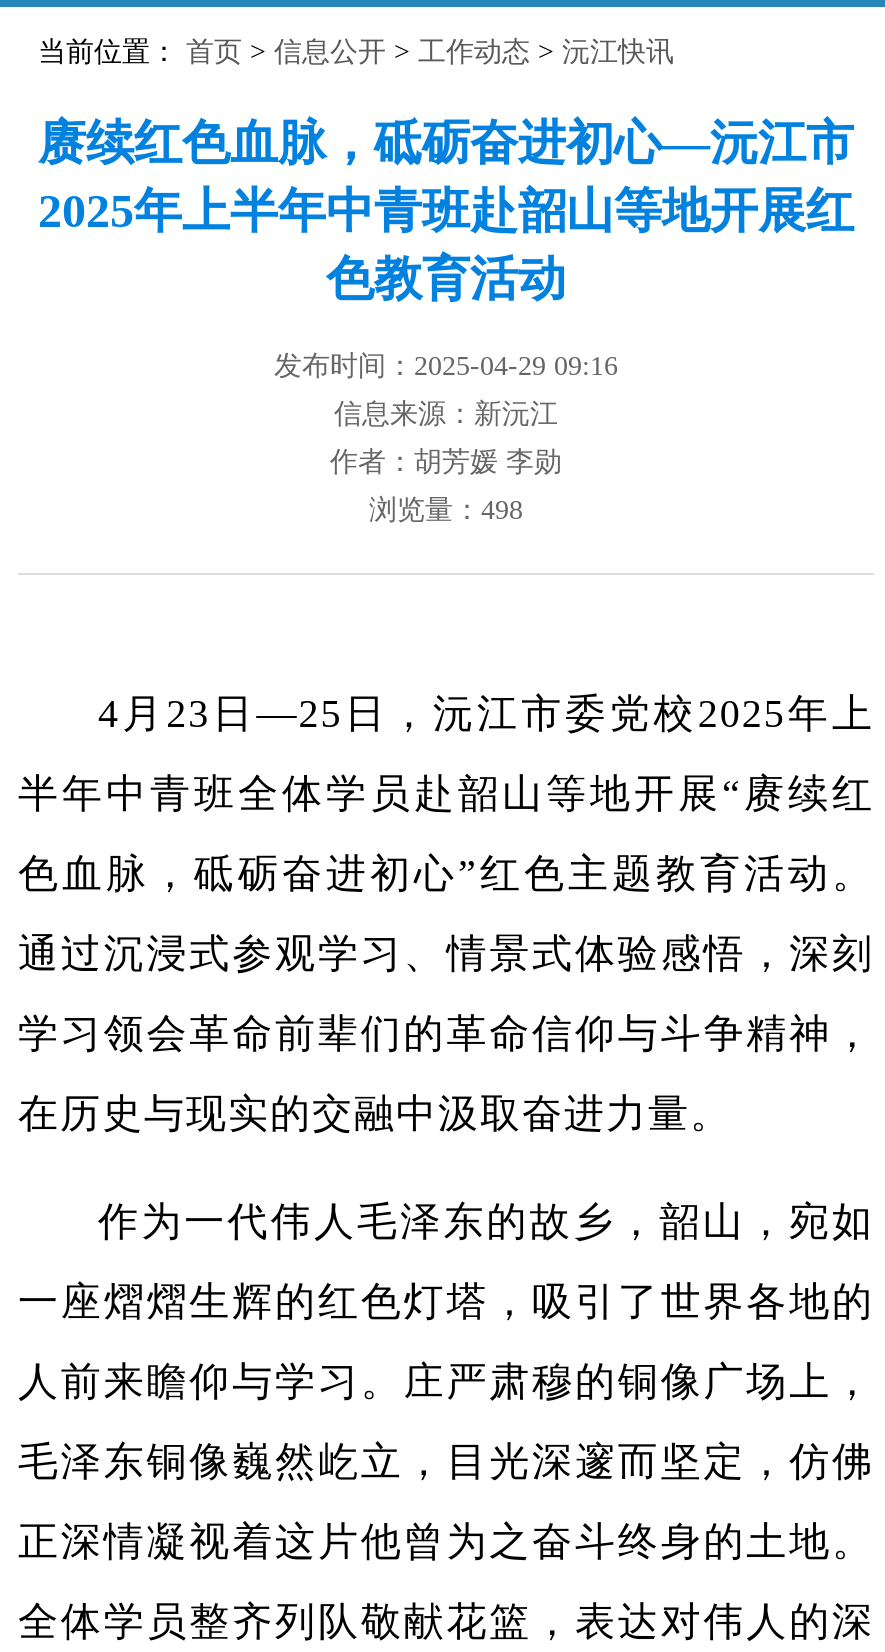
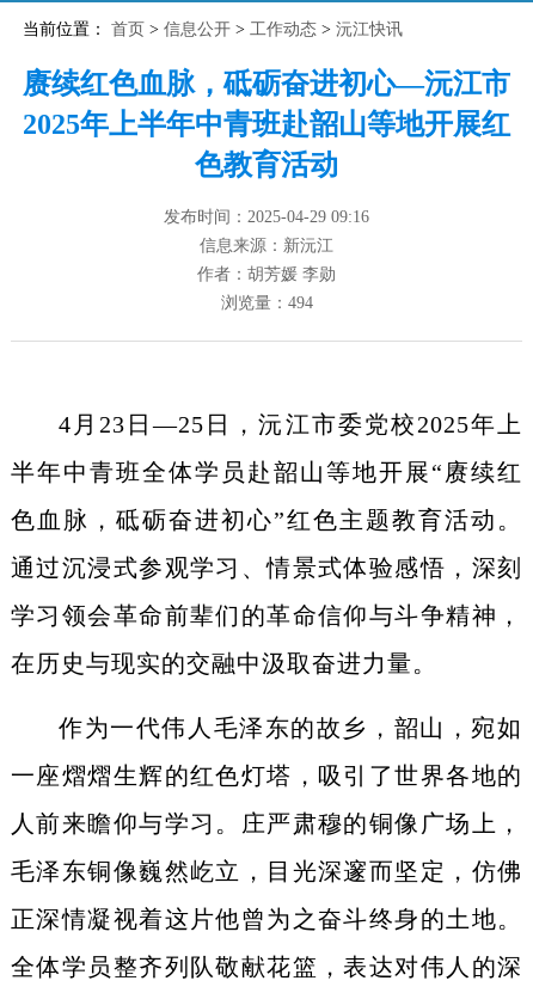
[369,495,523,525] 浏览量：498 -> [220,294,313,312] 浏览量：494

